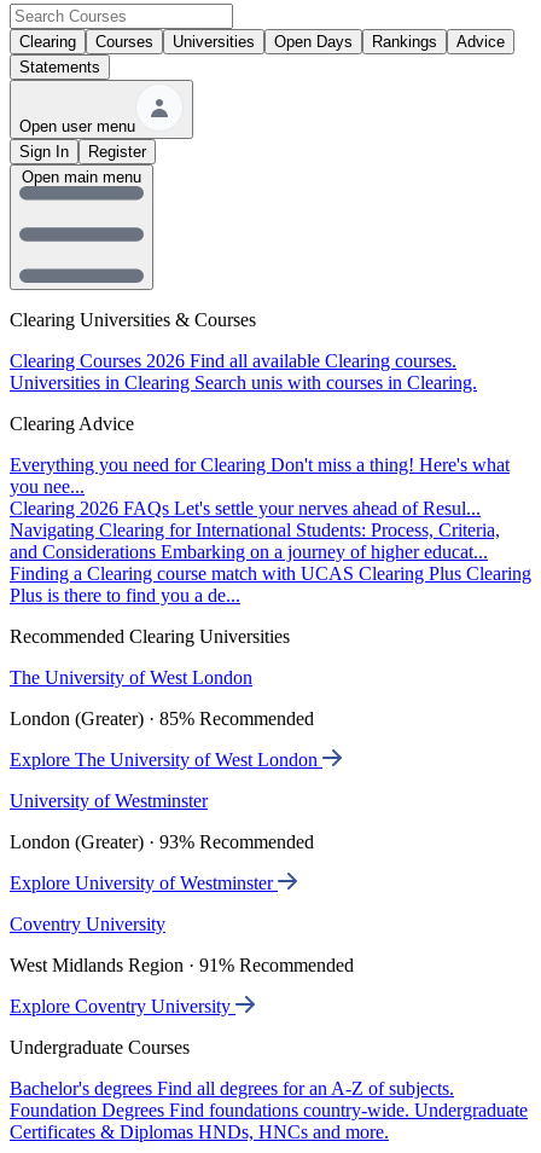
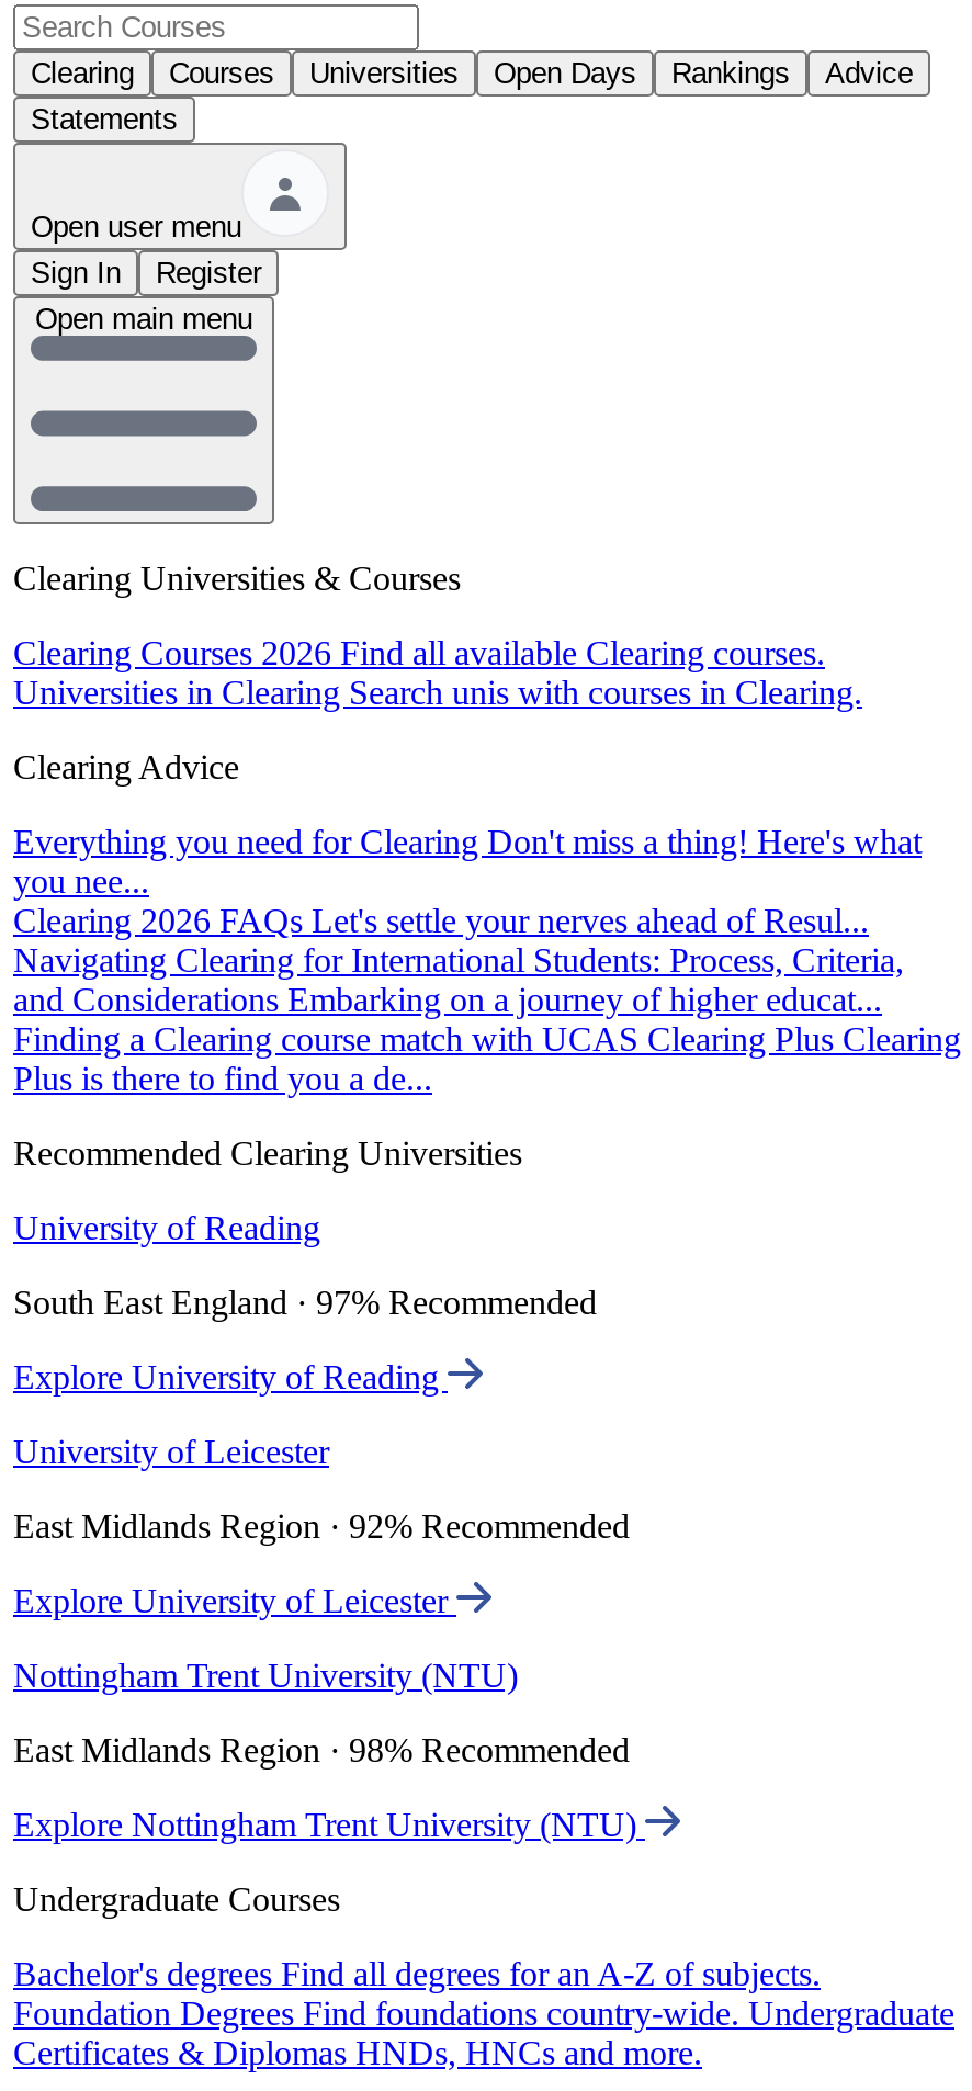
[10,667,252,688] The University of West London -> [13,1209,320,1246] University of Reading
[10,708,314,729] London (Greater) · 85% Recommended -> [13,1284,597,1321] South East England · 97% Recommended
[10,749,322,770] Explore The University of West London -> [13,1358,448,1396] Explore University of Reading
[10,791,208,811] University of Westminster -> [13,1433,329,1470] University of Leicester
[10,832,314,852] London (Greater) · 93% Recommended -> [13,1508,630,1545] East Midlands Region · 92% Recommended
[10,873,278,893] Explore University of Westminster -> [13,1582,456,1619] Explore University of Leicester
[10,914,165,934] Coventry University -> [13,1657,518,1694] Nottingham Trent University (NTU)
[10,955,354,975] West Midlands Region · 91% Recommended -> [13,1731,630,1769] East Midlands Region · 98% Recommended
[10,996,235,1017] Explore Coventry University -> [13,1806,645,1843] Explore Nottingham Trent University (NTU)

